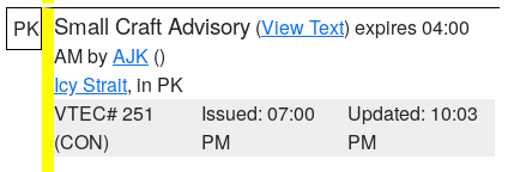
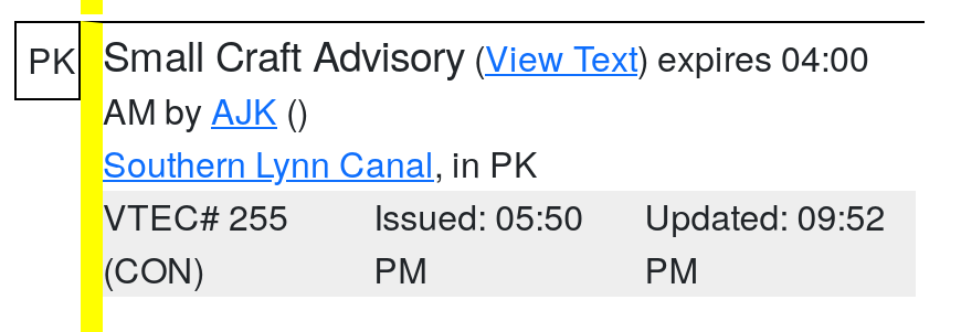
[54,70,183,127] Icy Strait, in PK | VTEC# 251 -> [103,138,538,242] Southern Lynn Canal, in PK | VTEC# 255
[201,99,315,127] Issued: 07:00 -> [374,191,583,242] Issued: 05:50
[348,99,478,127] Updated: 10:03 -> [644,191,885,242] Updated: 09:52

